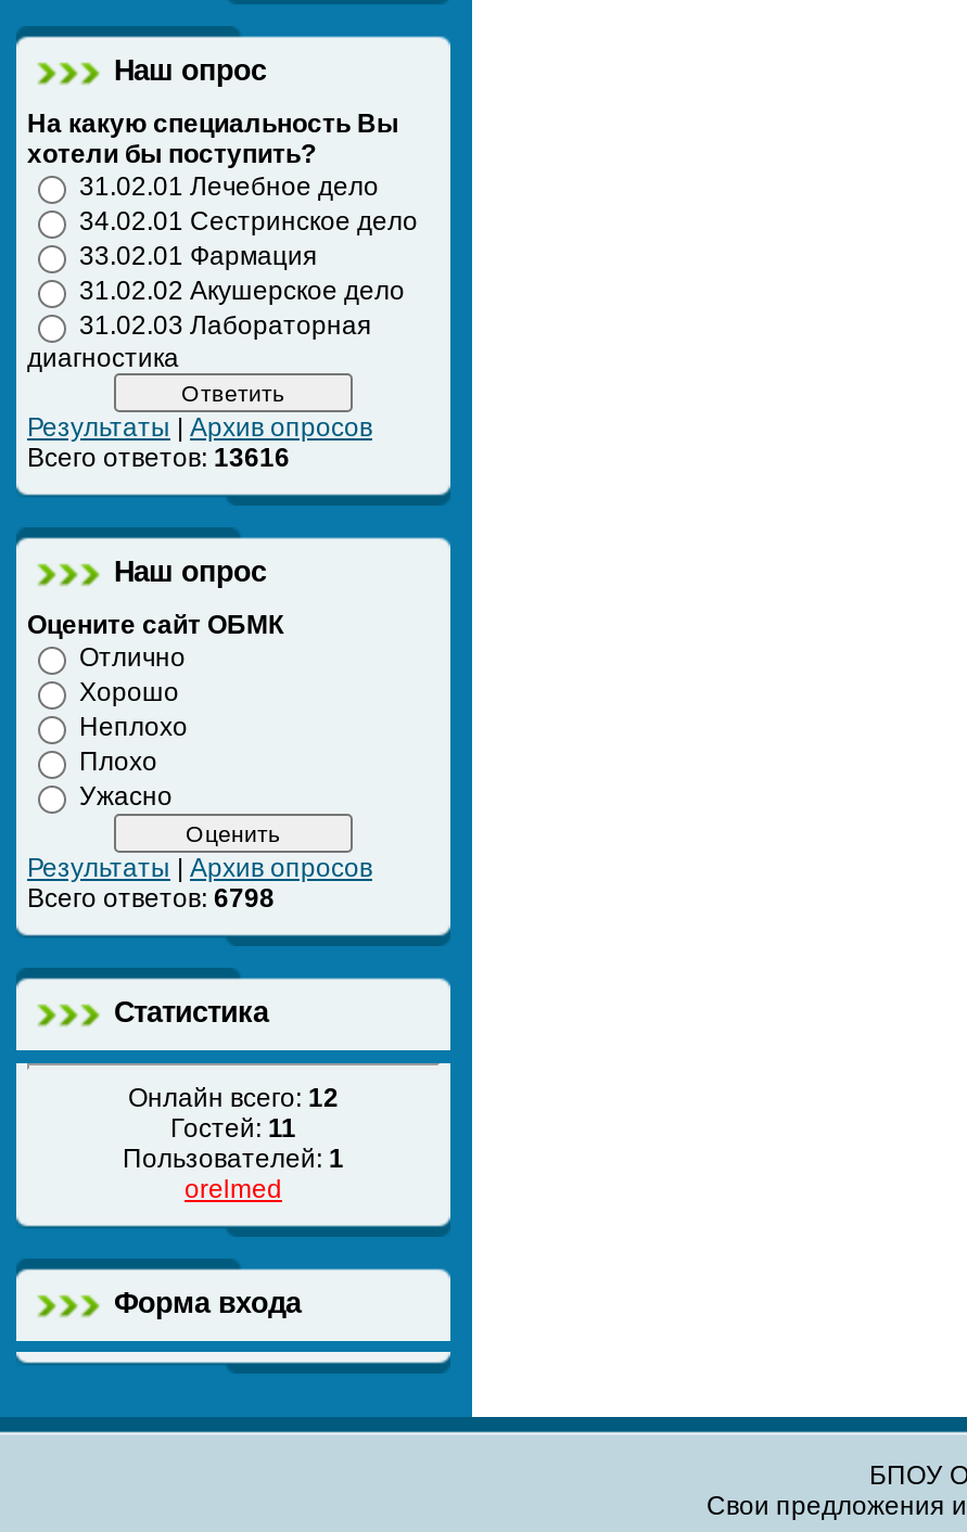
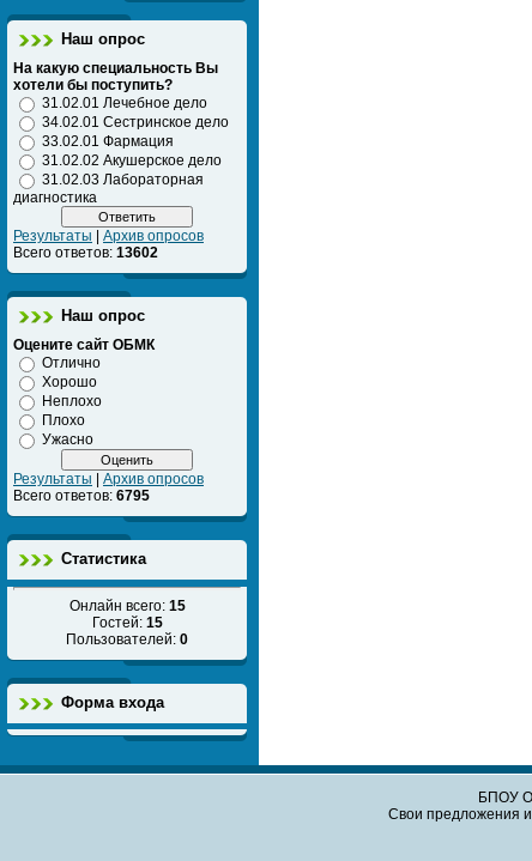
[27,443,290,473] Всего ответов:13616 -> [13,244,158,261] Всего ответов:13602
[27,883,275,914] Всего ответов:6798 -> [13,487,150,504] Всего ответов:6795
[123,1083,344,1204] Онлайн всего: 12 | Гостей: 11 | Пользователей: 1 | orelmed -> [66,598,188,648] Онлайн всего: 15 | Гостей: 15 | Пользователей: 0

